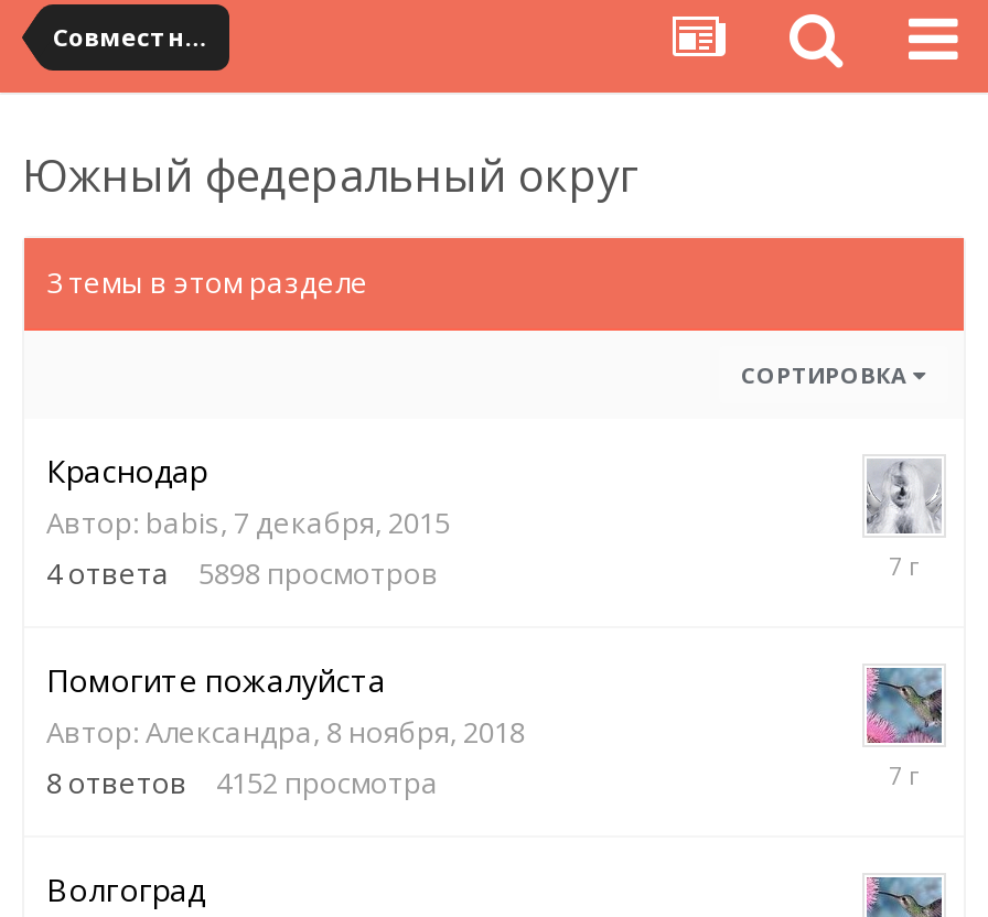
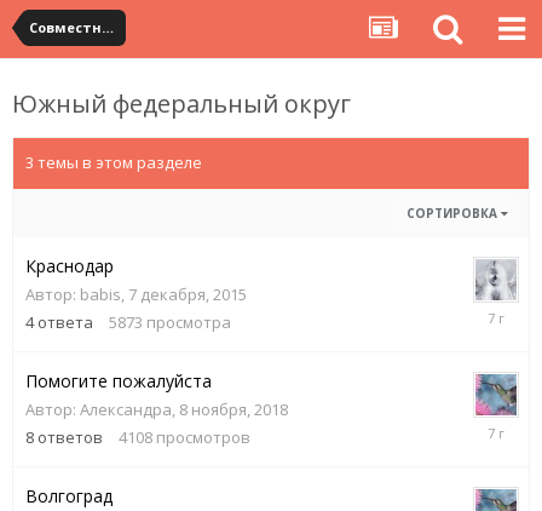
[46,553,439,593] 4 ответа 5898 просмотров -> [25,311,231,333] 4 ответа 5873 просмотра
[46,763,439,802] 8 ответов 4152 просмотра -> [25,426,250,448] 8 ответов 4108 просмотров

